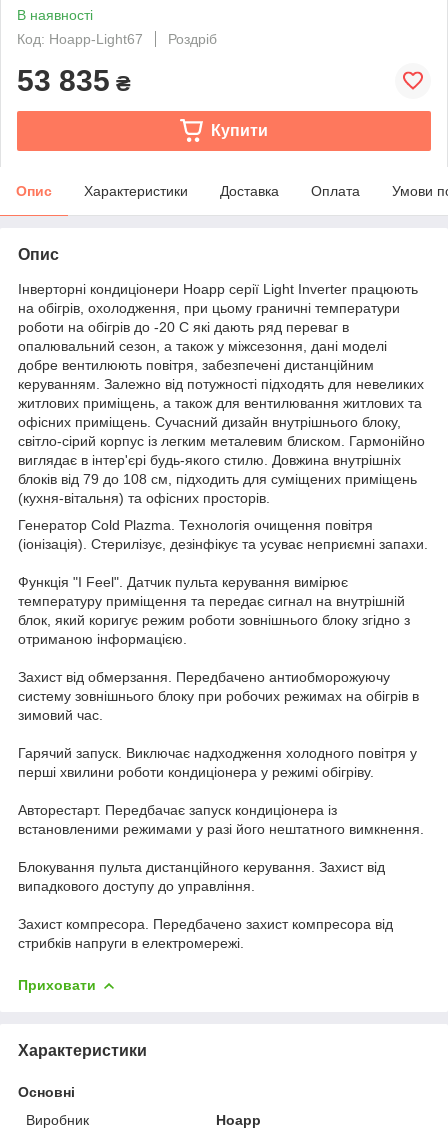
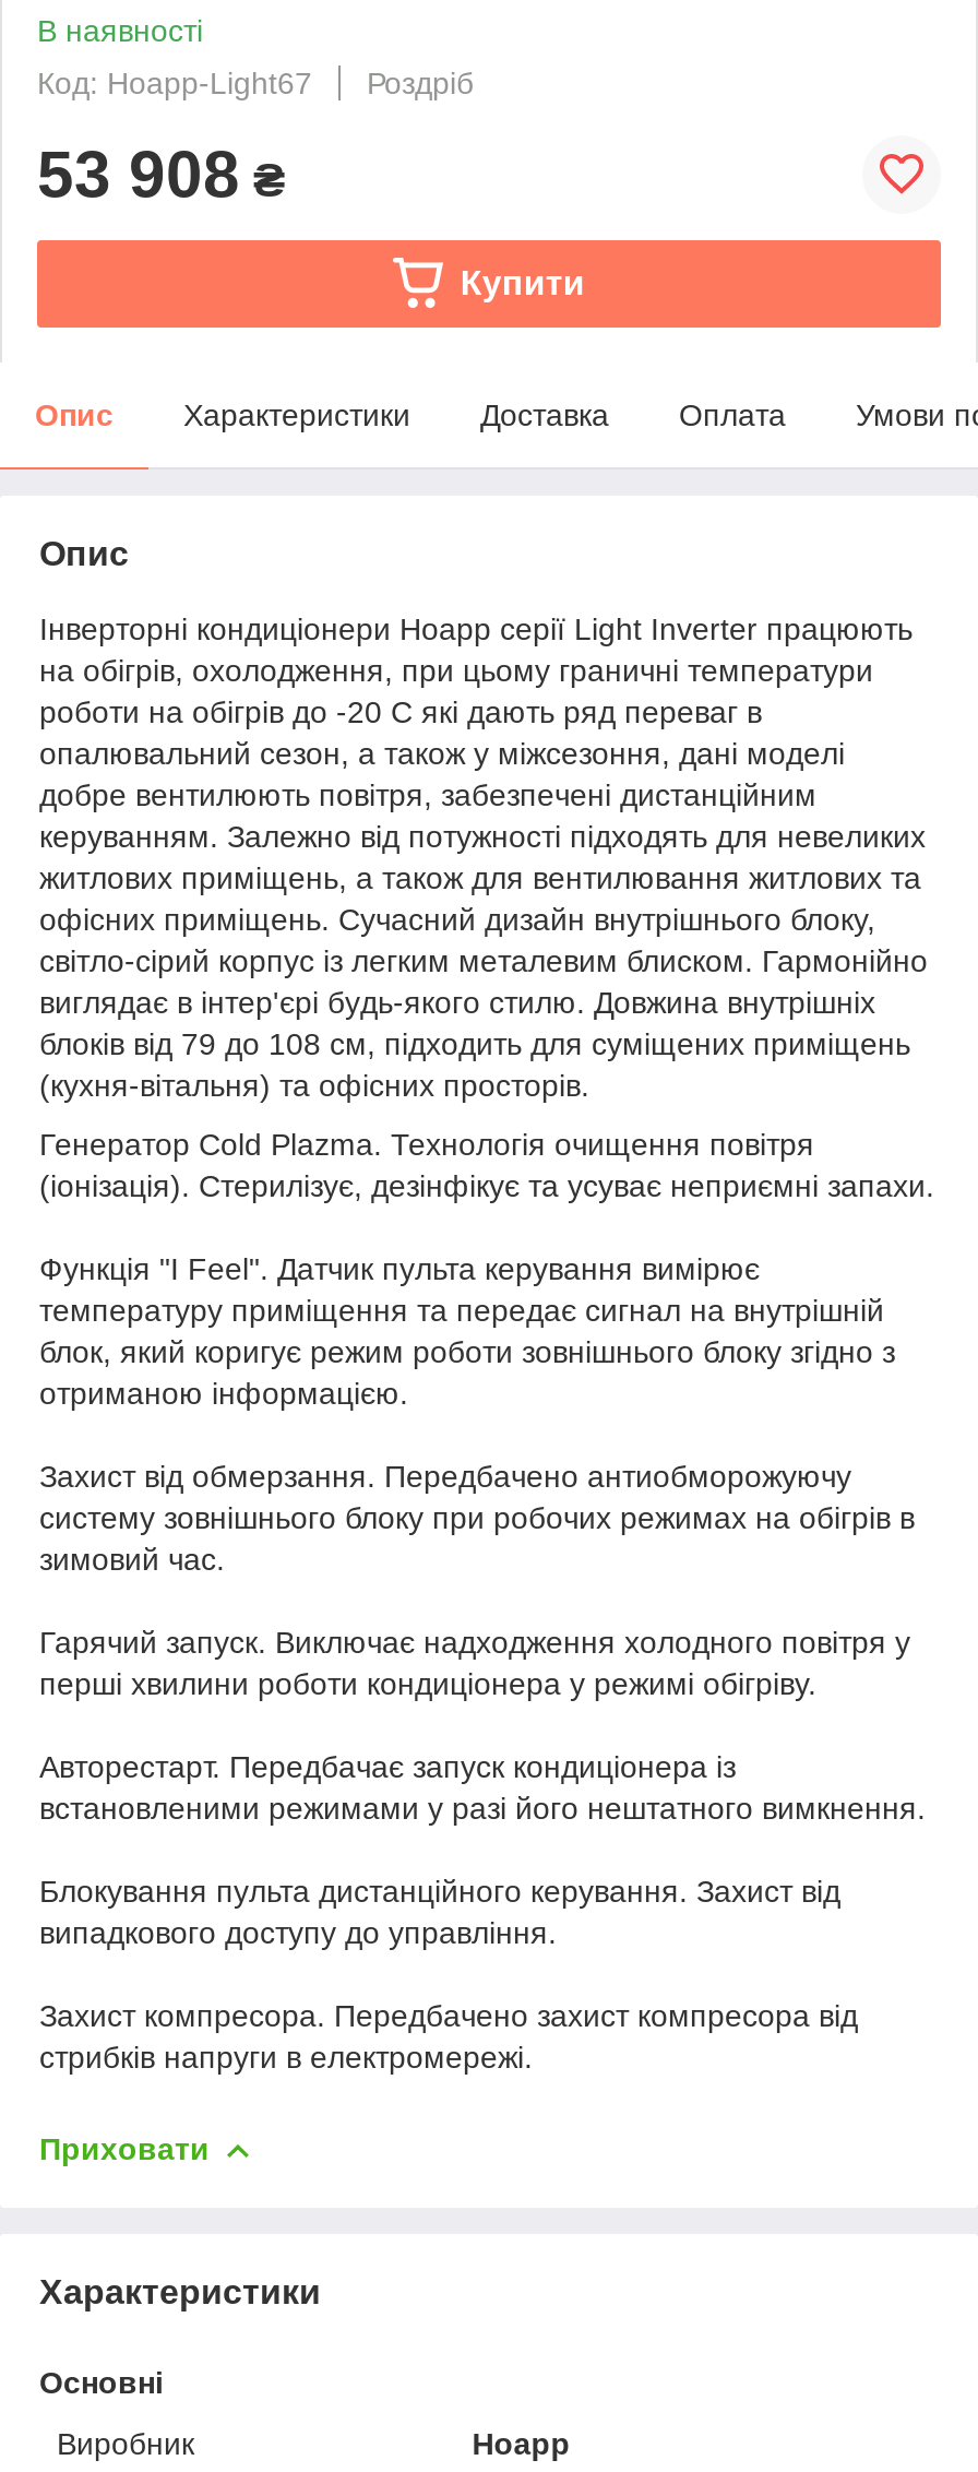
[17,64,131,97] 53 835 ₴ -> [37,137,286,209] 53 908 ₴

